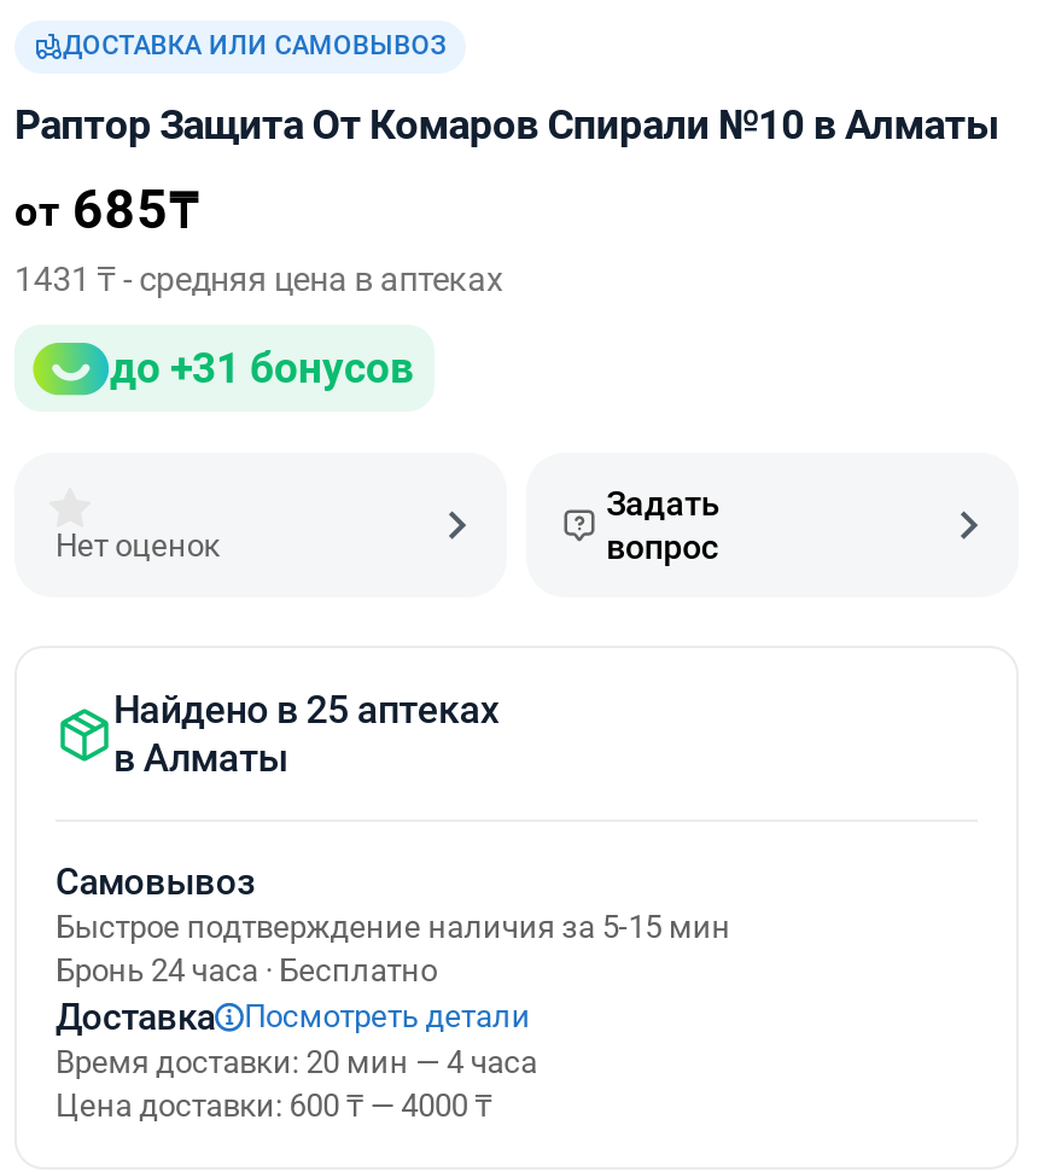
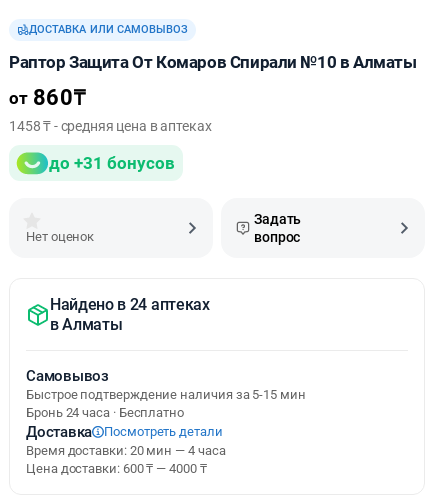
[14,180,201,240] от 685₸ -> [9,85,86,110] от 860₸
[14,260,503,298] 1431 ₸ - средняя цена в аптеках -> [9,118,211,134] 1458 ₸ - средняя цена в аптеках
[113,687,499,733] Найдено в 25 аптеках -> [50,295,210,314] Найдено в 24 аптеках

